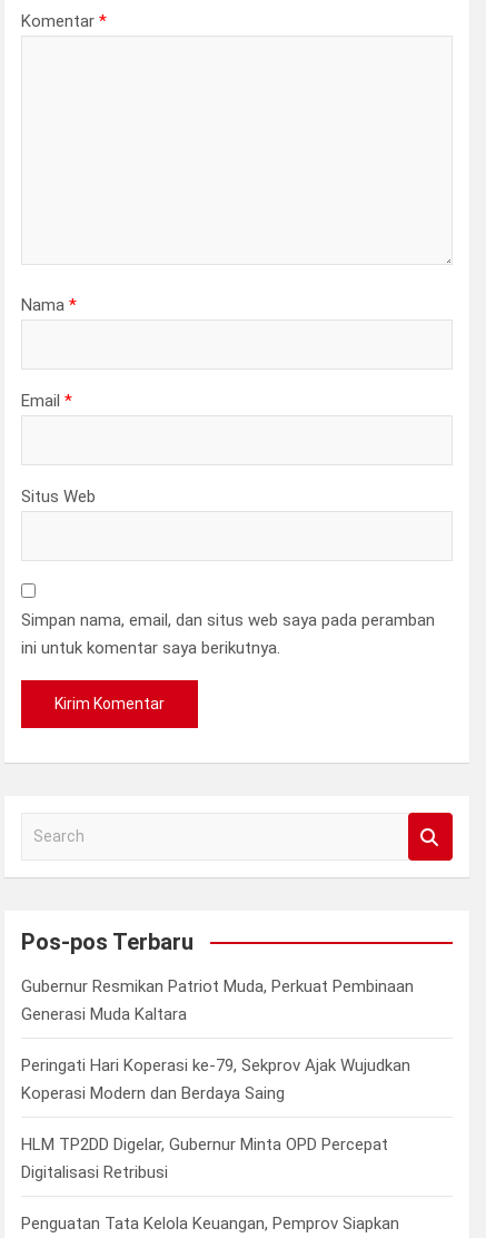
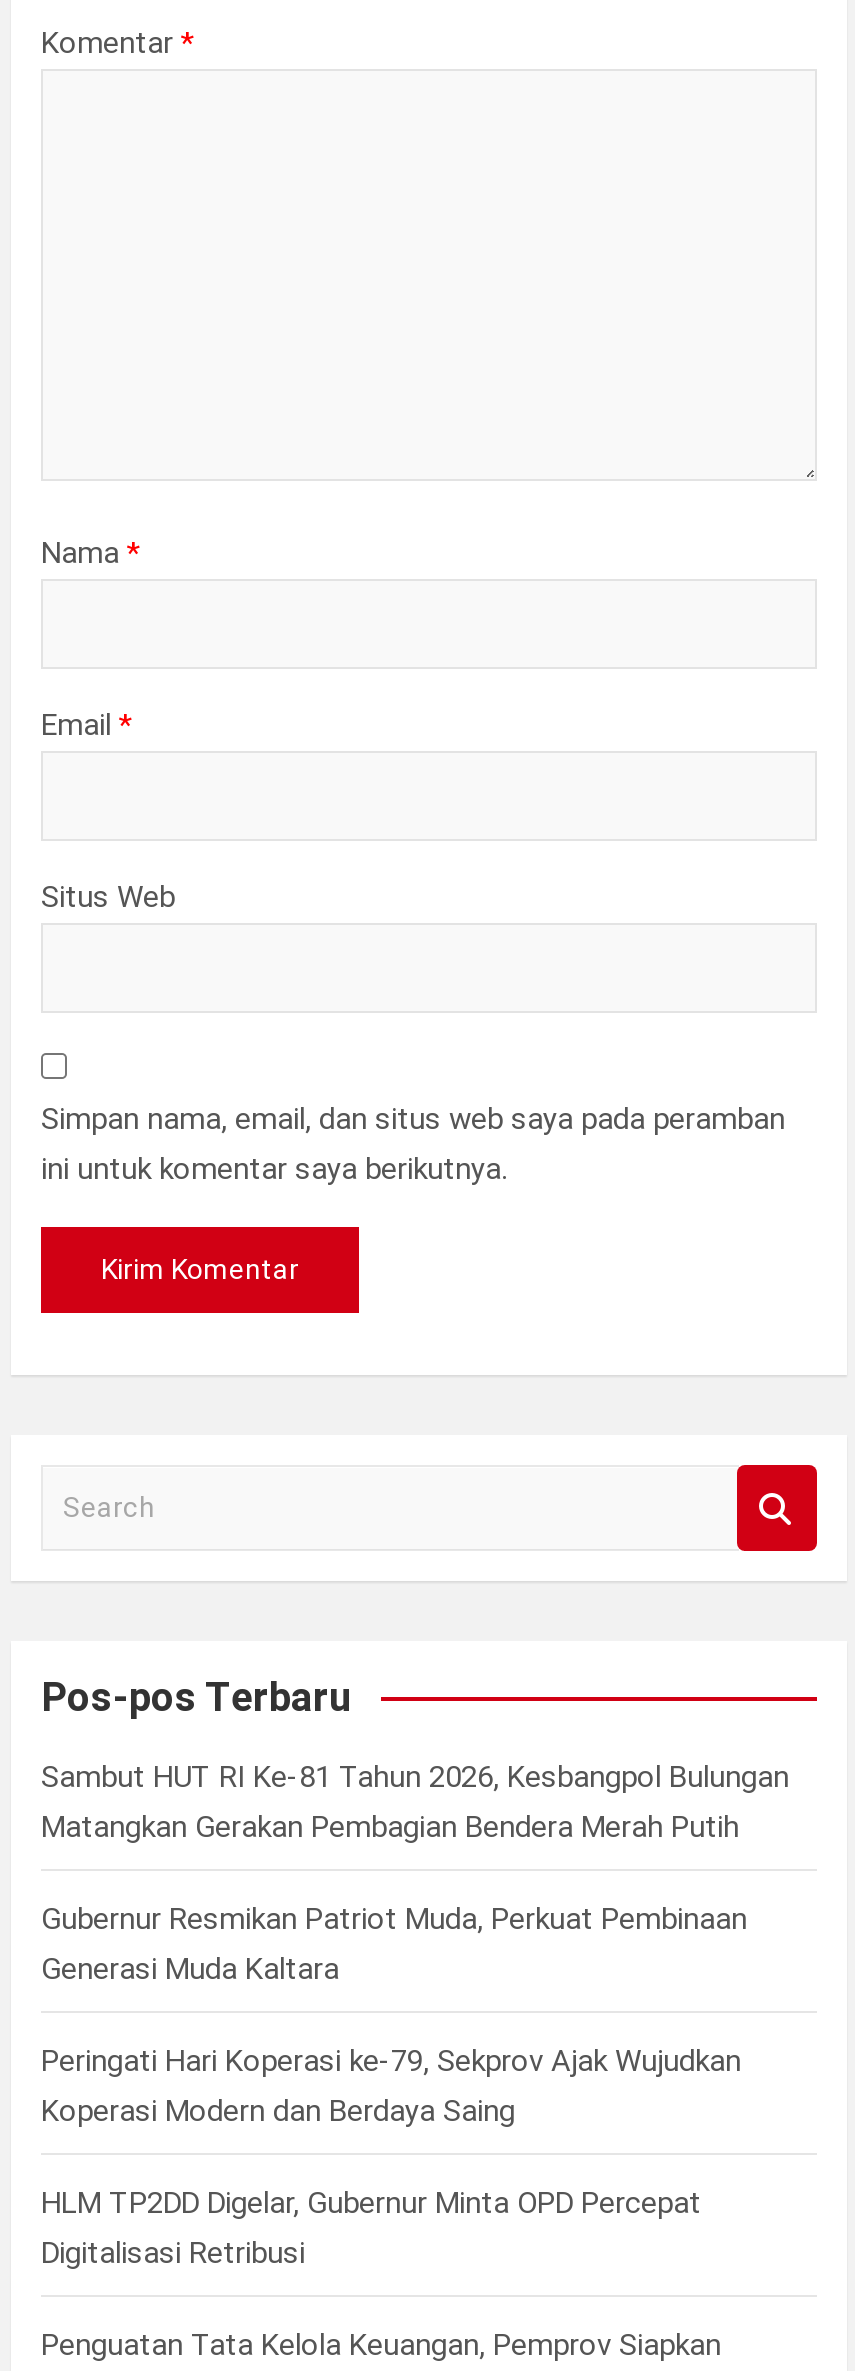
none -> [41,1759,789,1845] Sambut HUT RI Ke-81 Tahun 2026, Kesbangpol Bulungan | Matangkan Gerakan Pembagian Bendera Merah Putih

